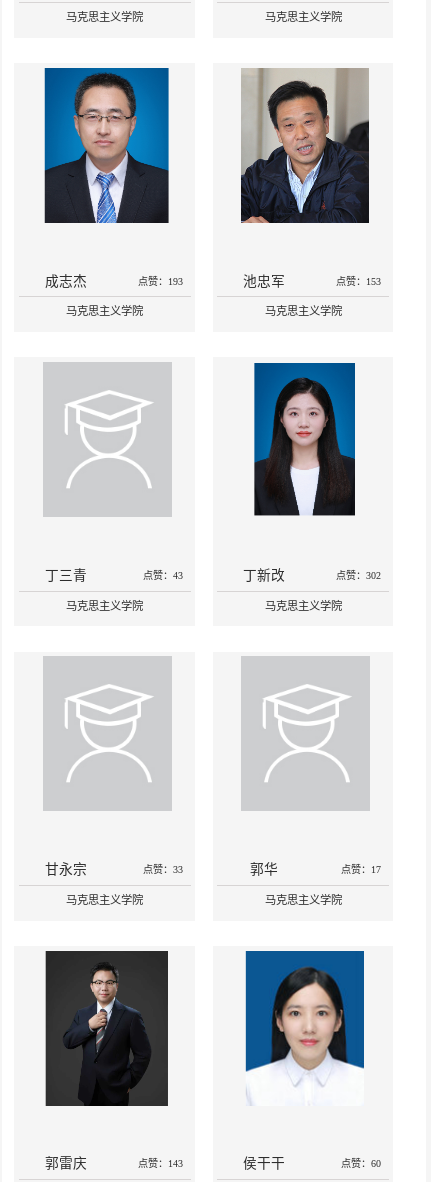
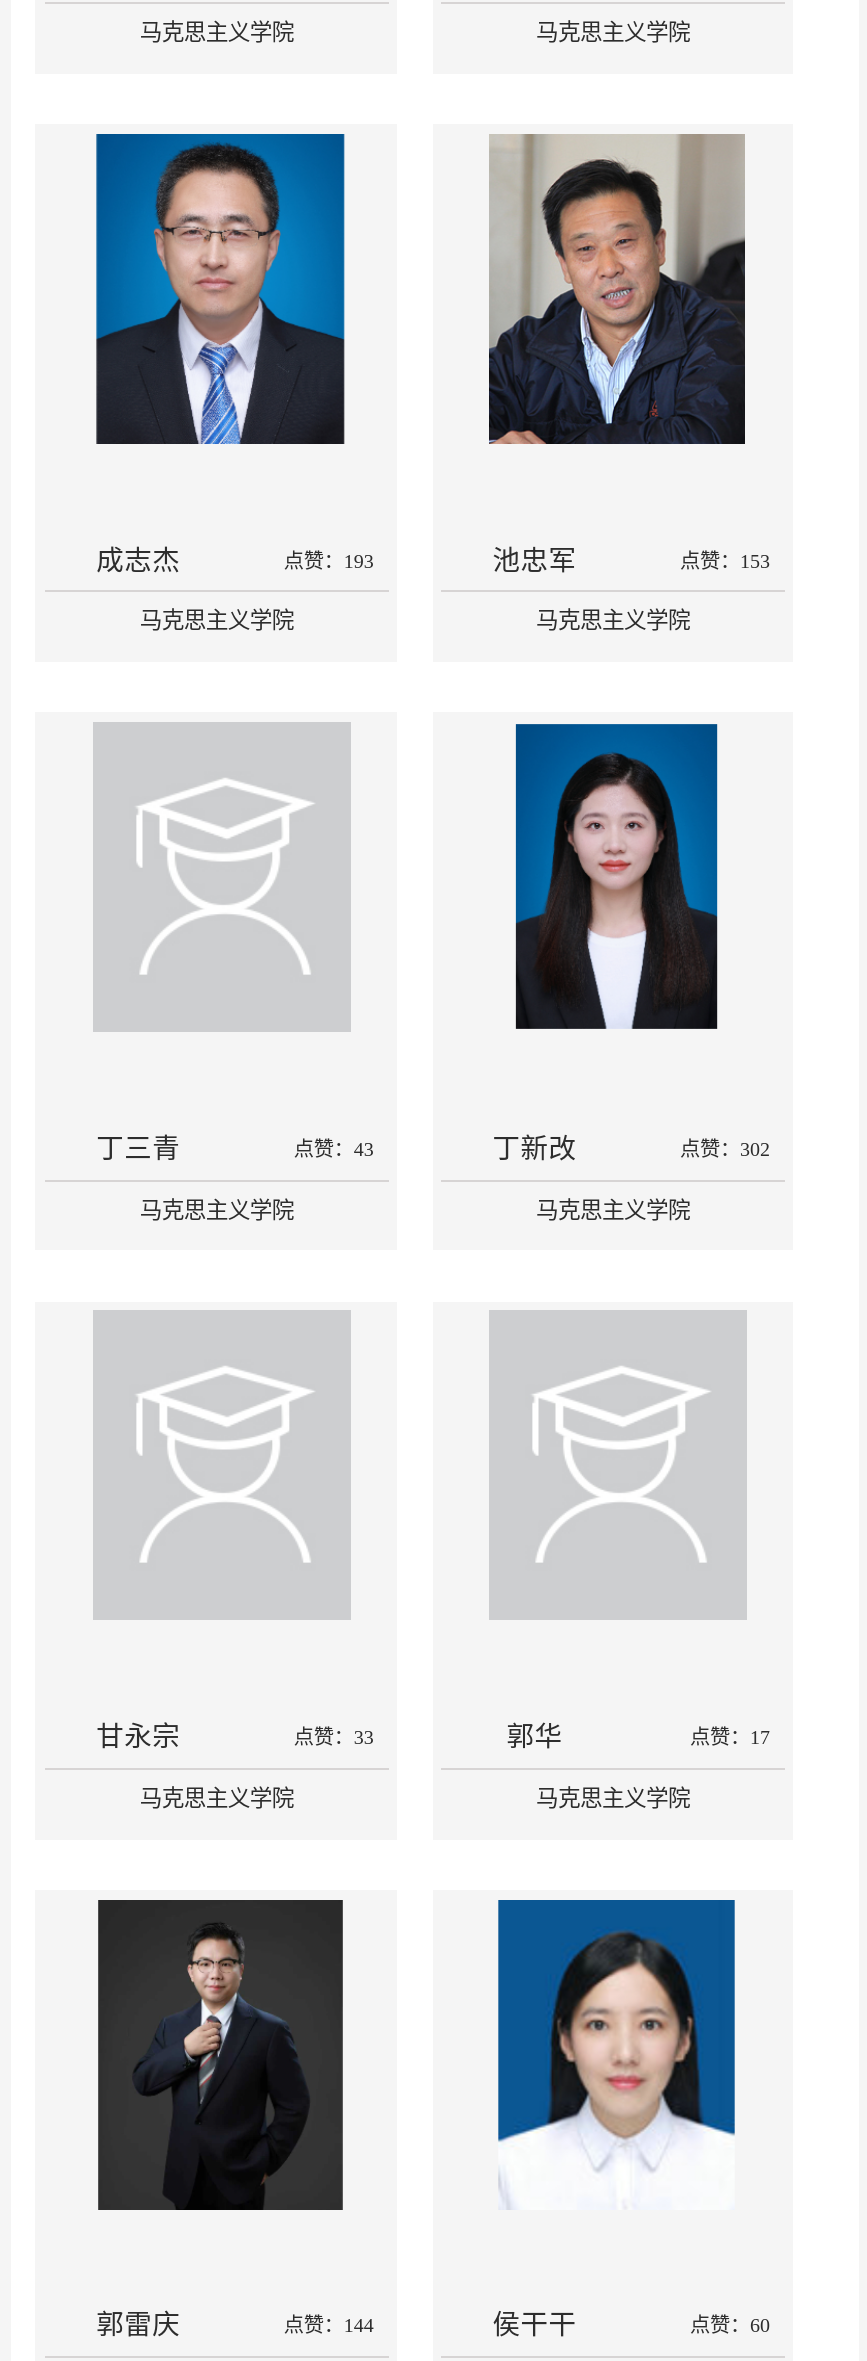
[138,1158,183,1169] 点赞：143 -> [284,2314,374,2336] 点赞：144

